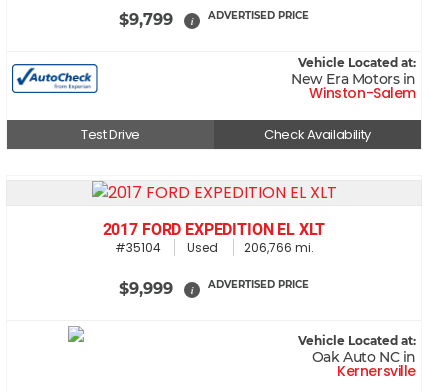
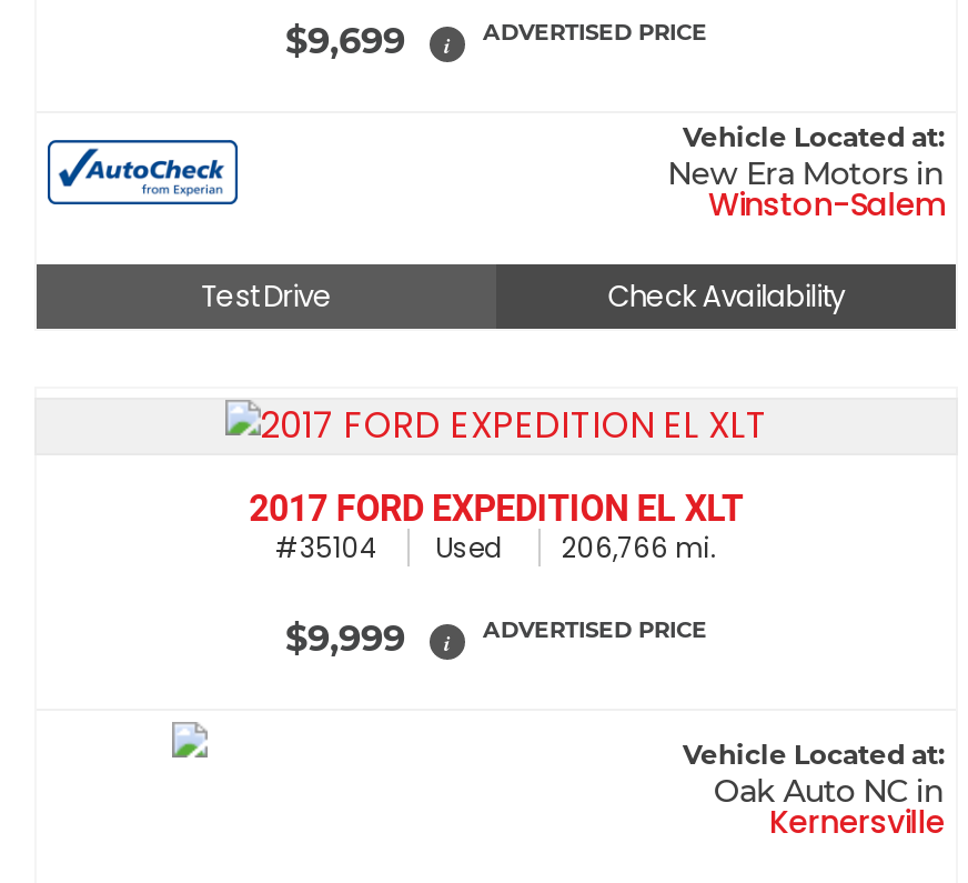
[119,10,178,29] $9,799 -> [285,20,416,62] $9,699

